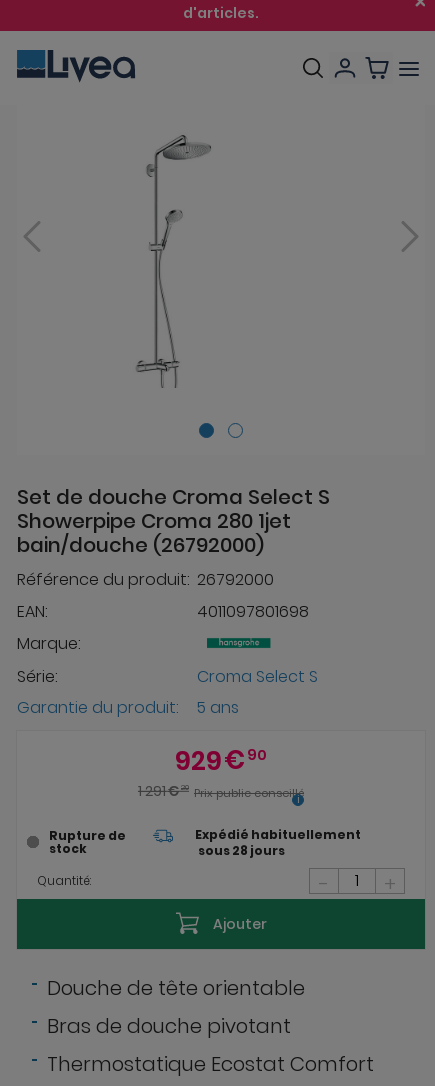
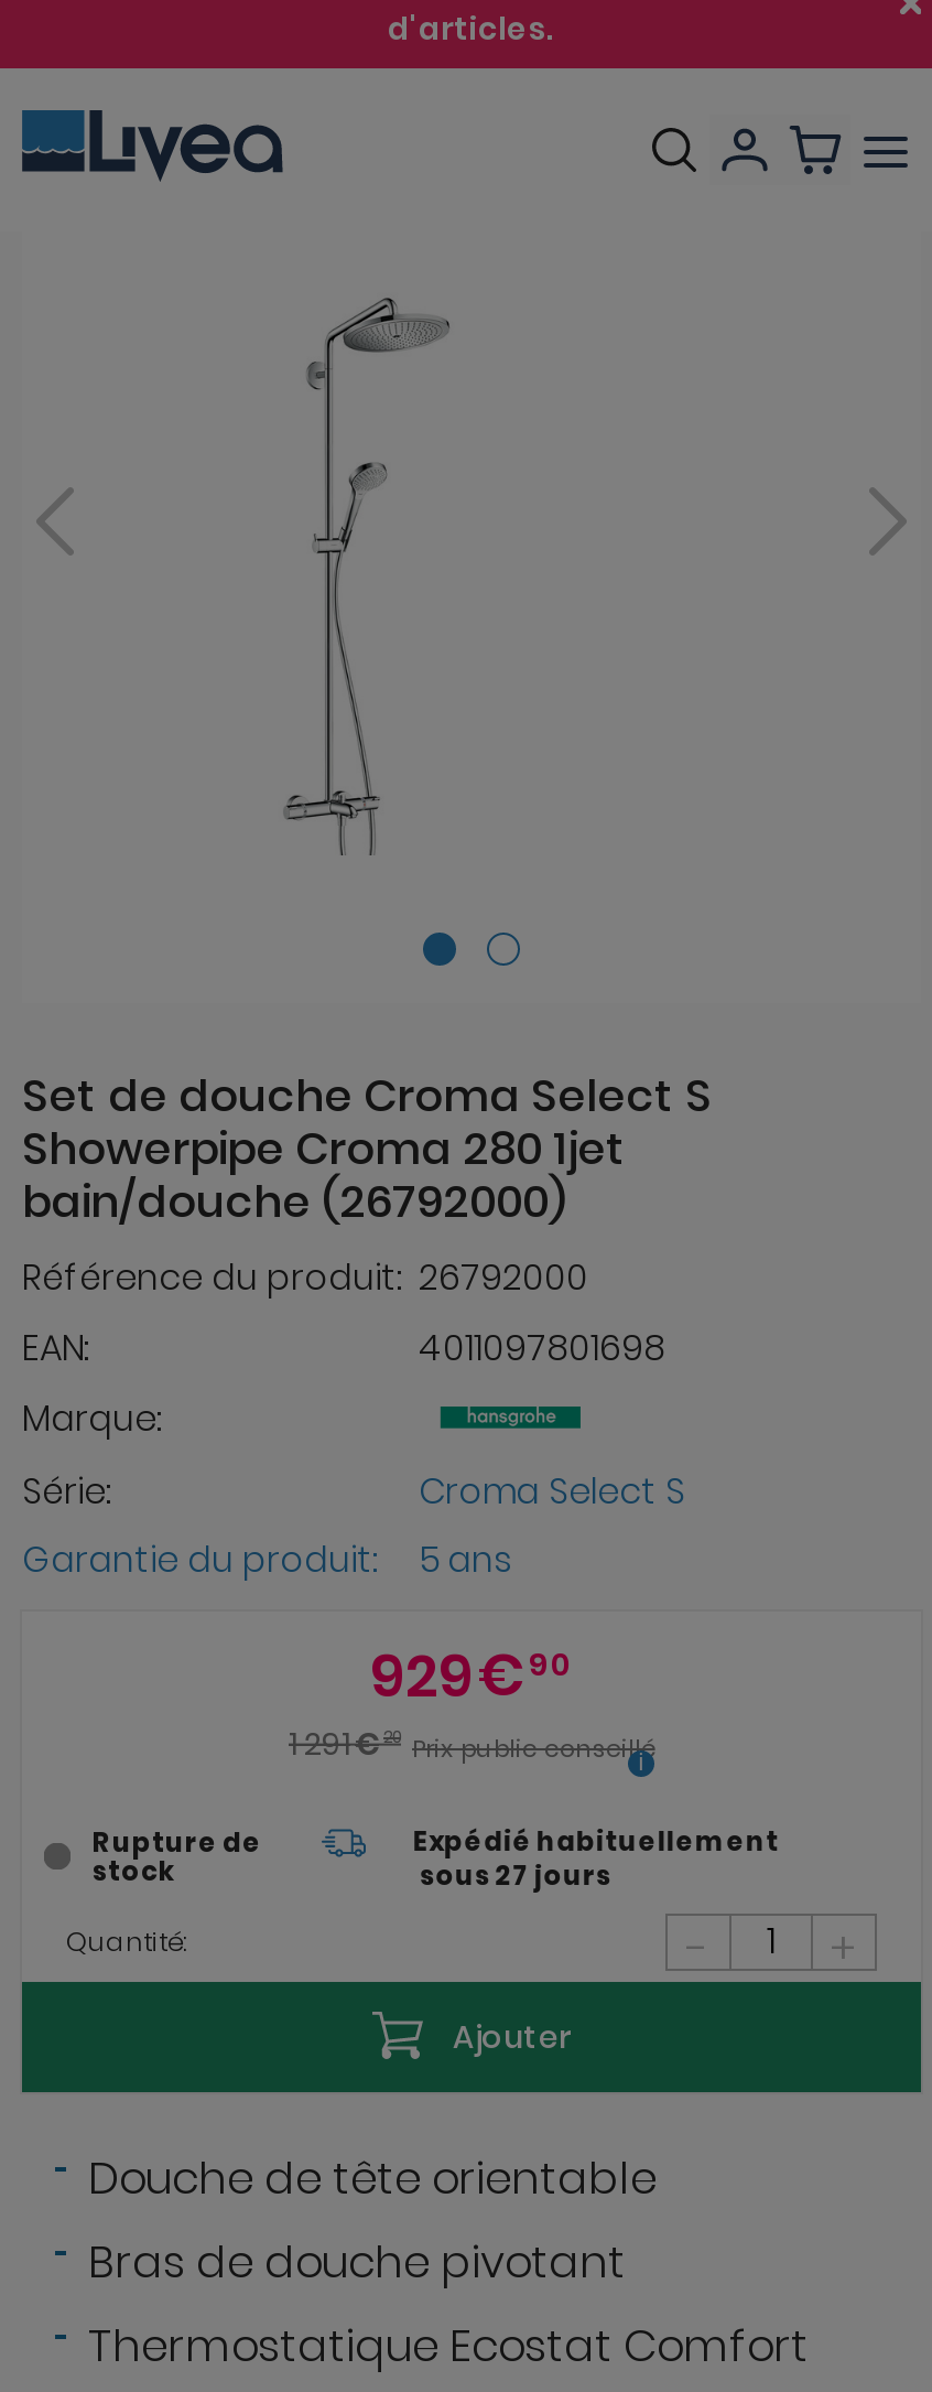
[198,842,285,859] sous 28 jours -> [420,1857,612,1895] sous 27 jours

